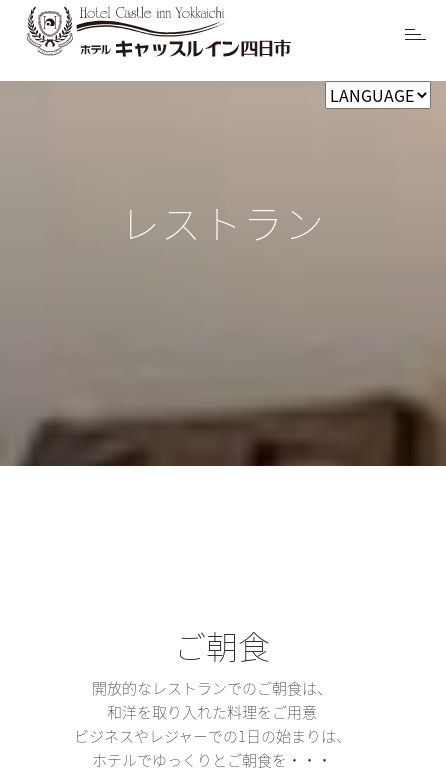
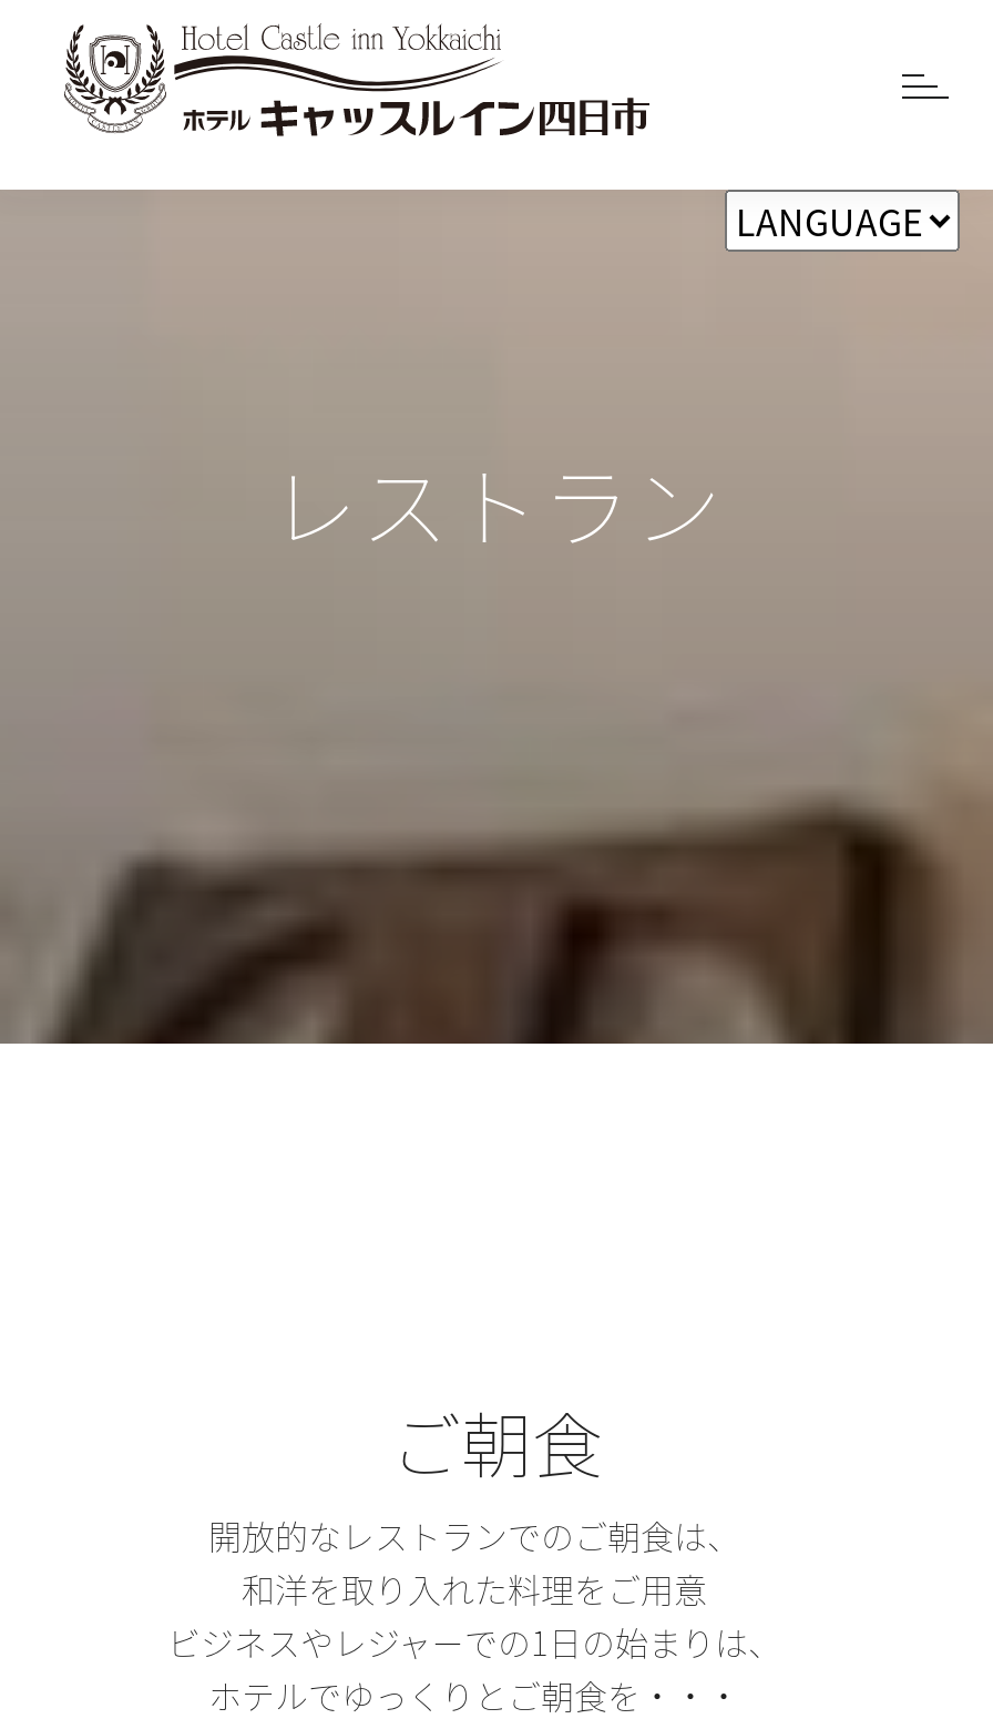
[43,355,443,466] [image] -> [98,795,986,1044] [image]

